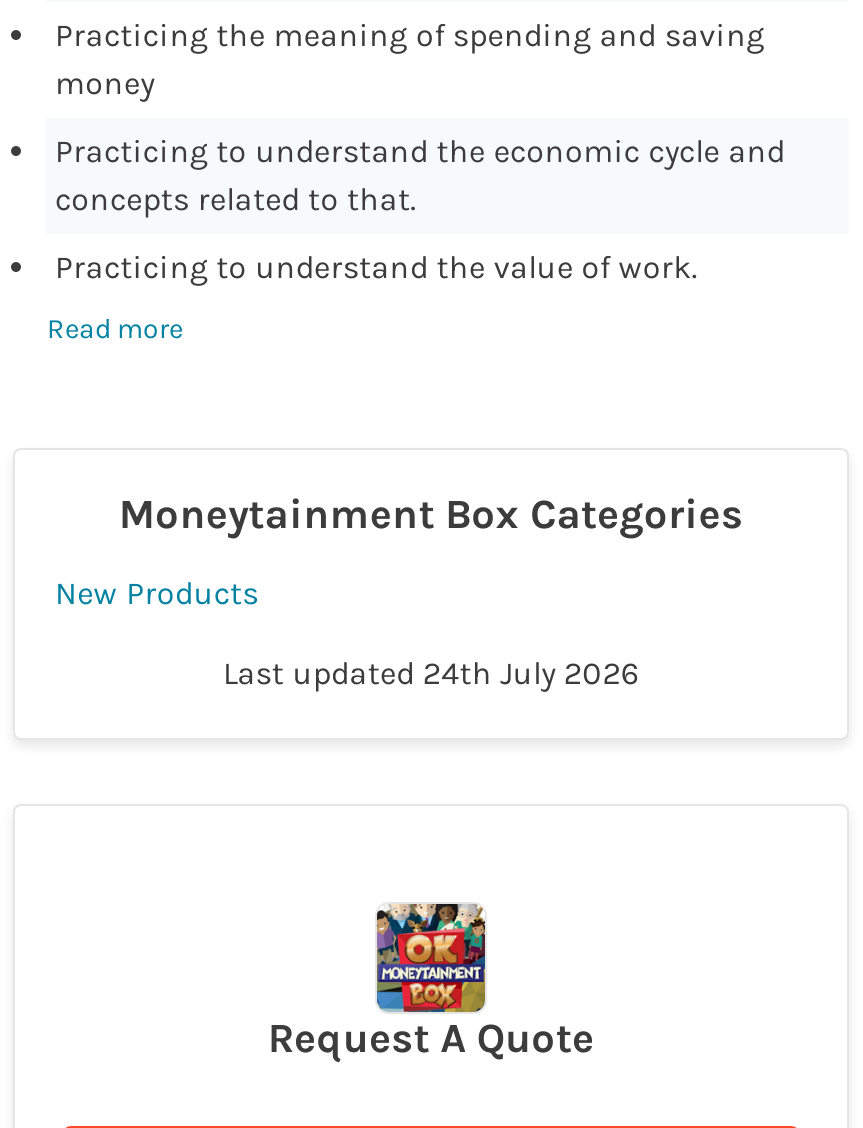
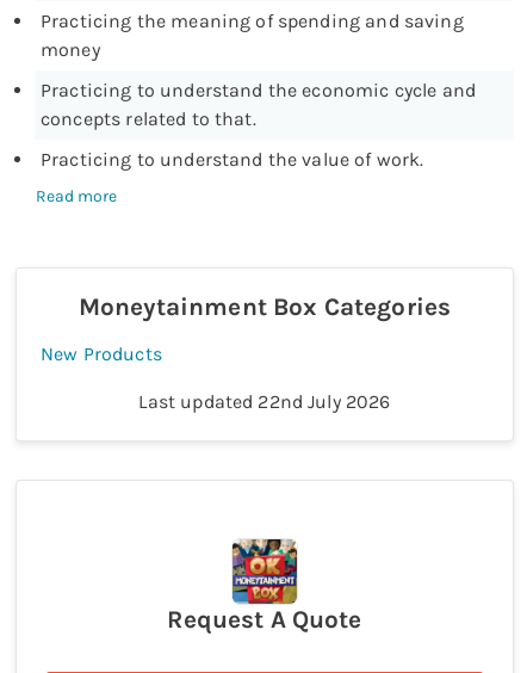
[223,653,639,691] Last updated 24th July 2026 -> [139,390,390,412] Last updated 22nd July 2026

